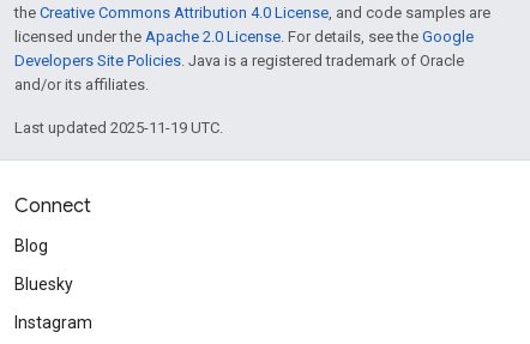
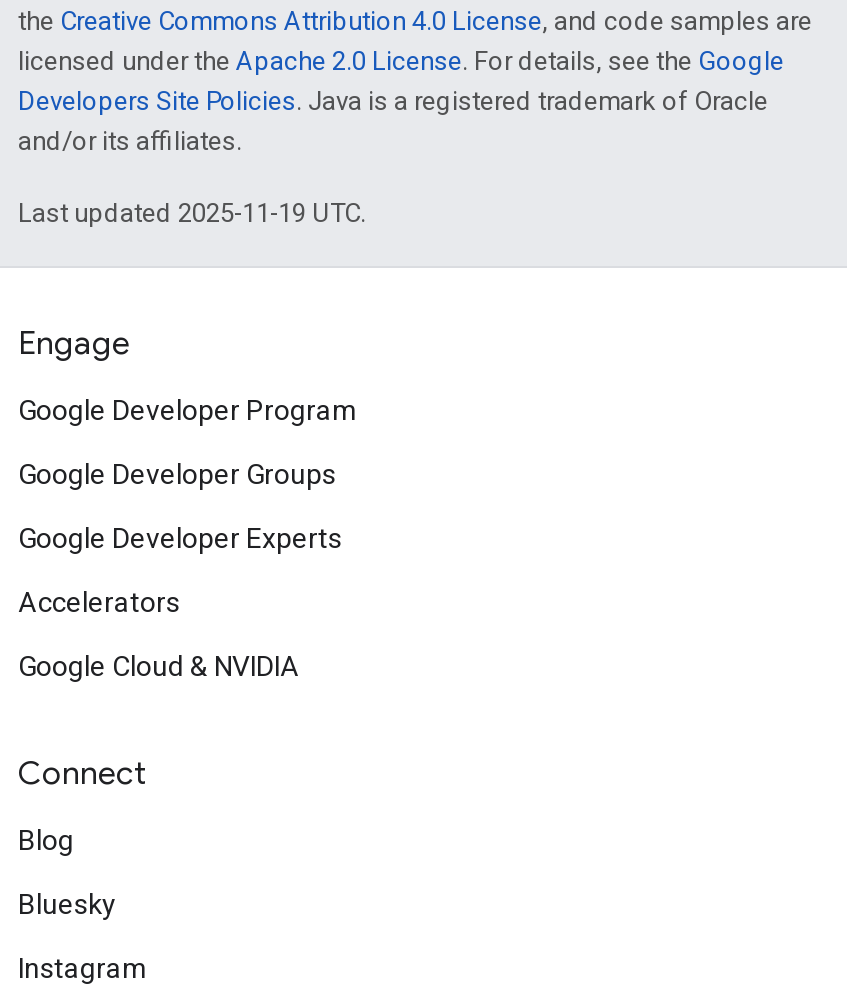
none -> [18,324,358,682] Engage | Google Developer Program | Google Developer Groups | Google Developer Experts | Accelerators | Google Cloud & NVIDIA

